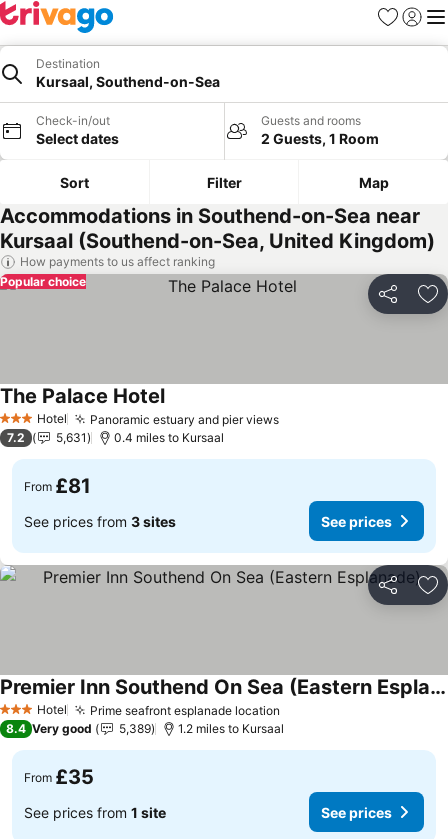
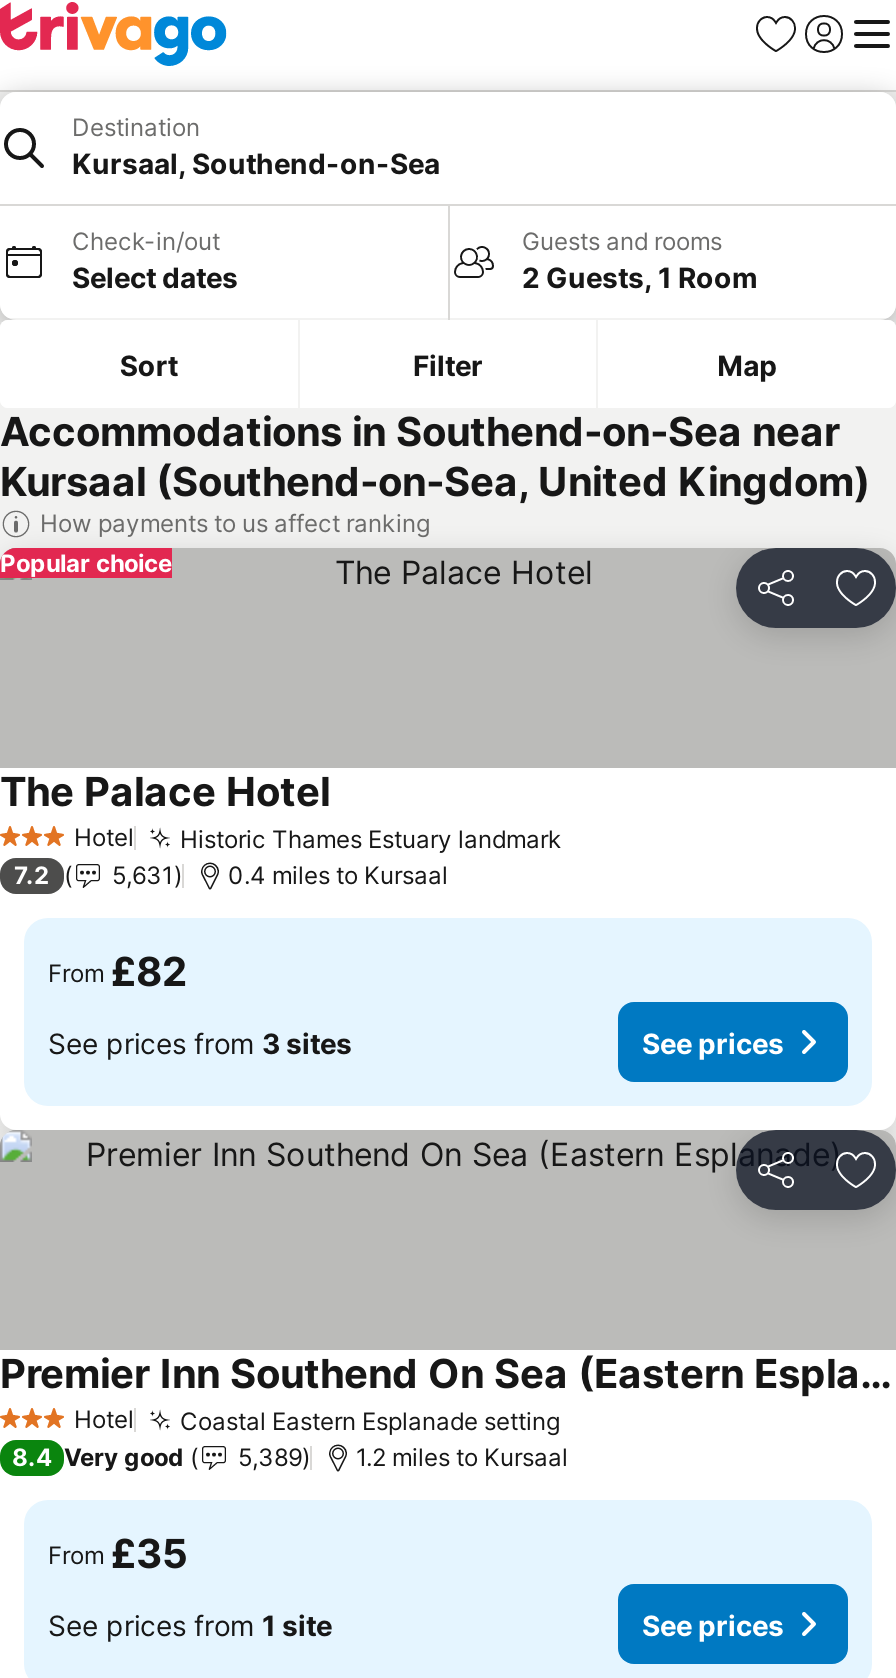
[90,411,279,426] Panoramic estuary and pier views -> [180,823,562,853] Historic Thames Estuary landmark
[24,474,91,498] From £81 -> [48,948,188,996] From £82
[90,702,280,717] Prime seafront esplanade location -> [180,1405,560,1435] Coastal Eastern Esplanade setting

